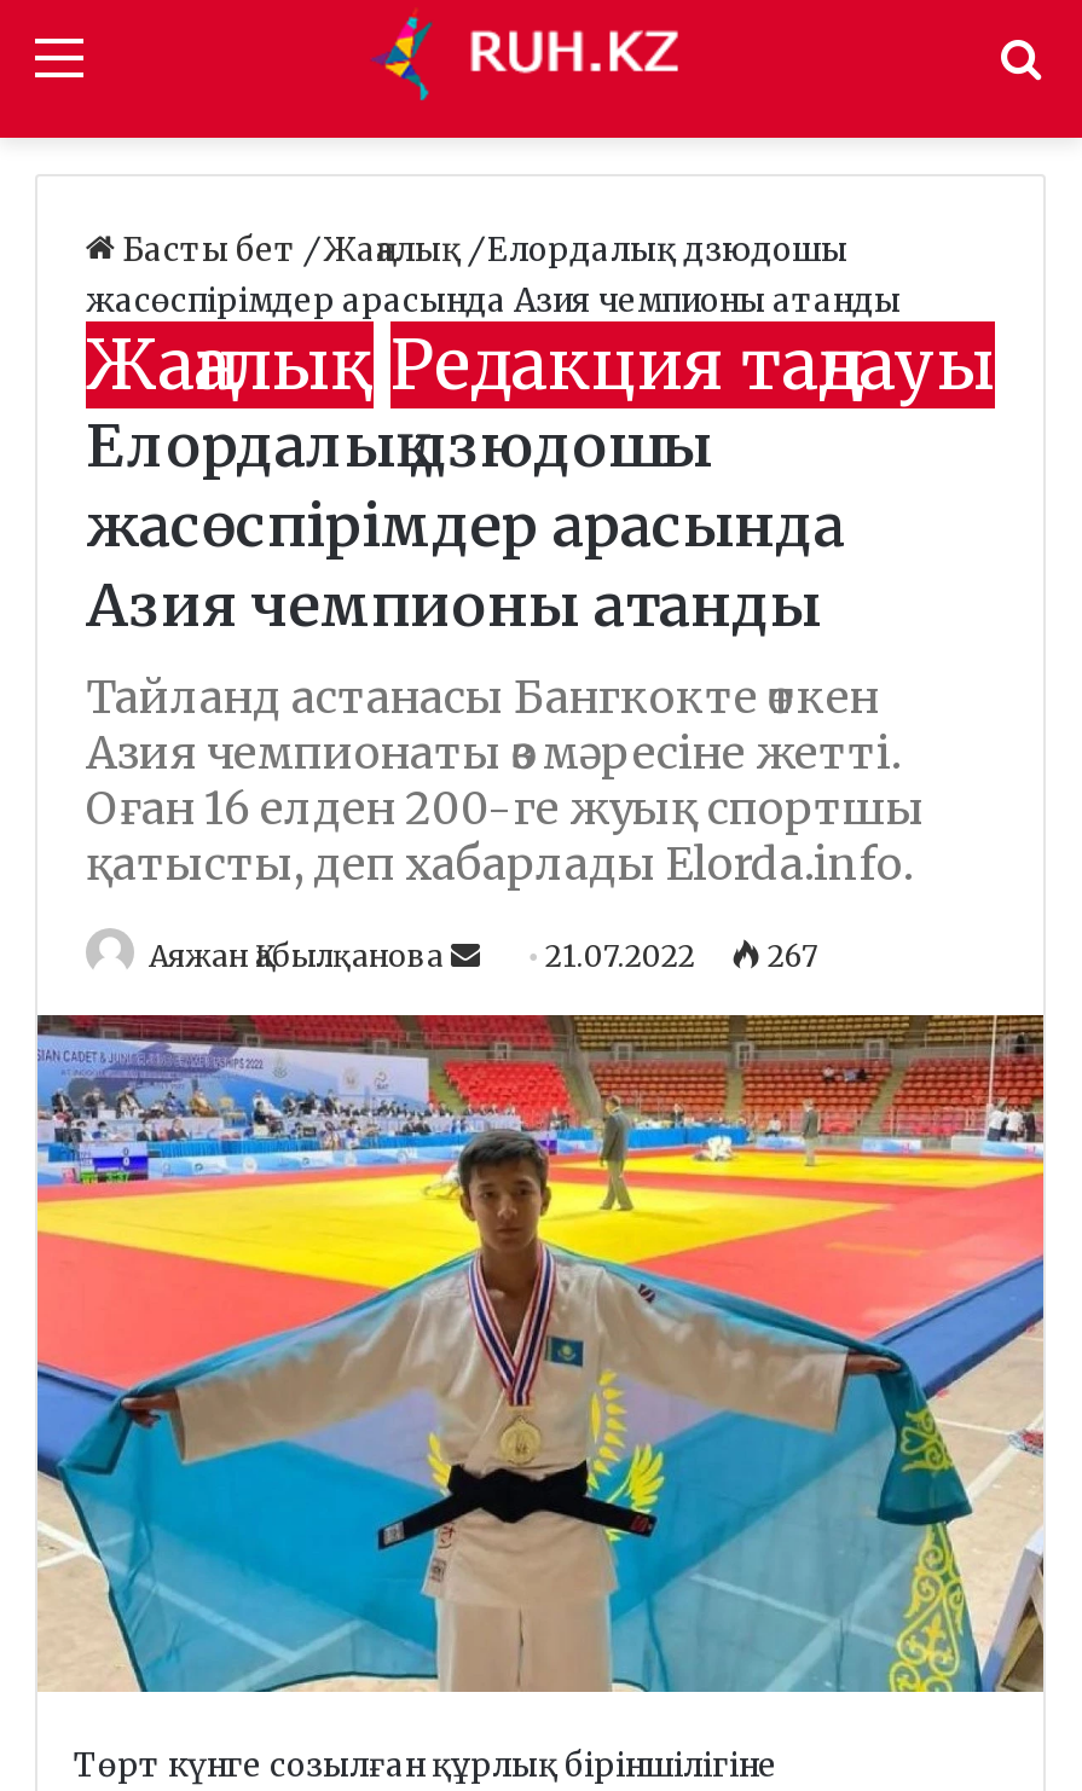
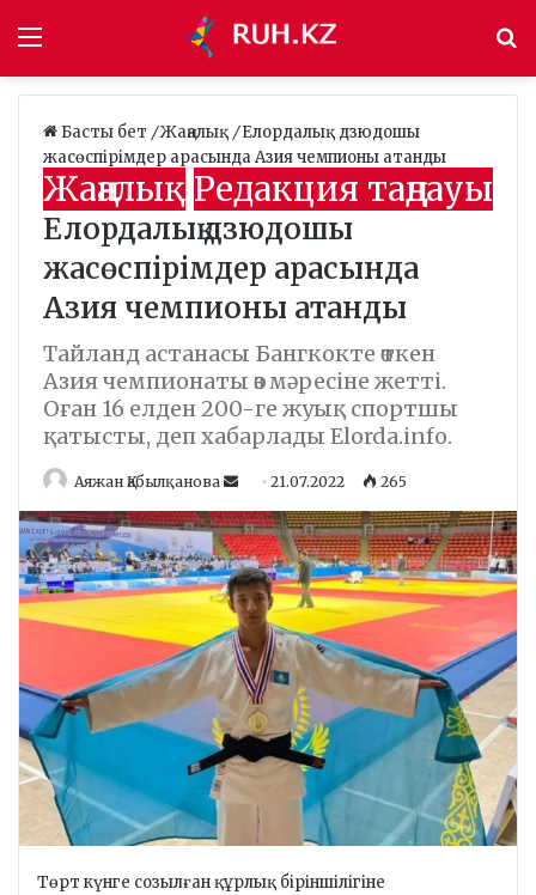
[760,938,818,974] 267 -> [377,473,407,491] 265

